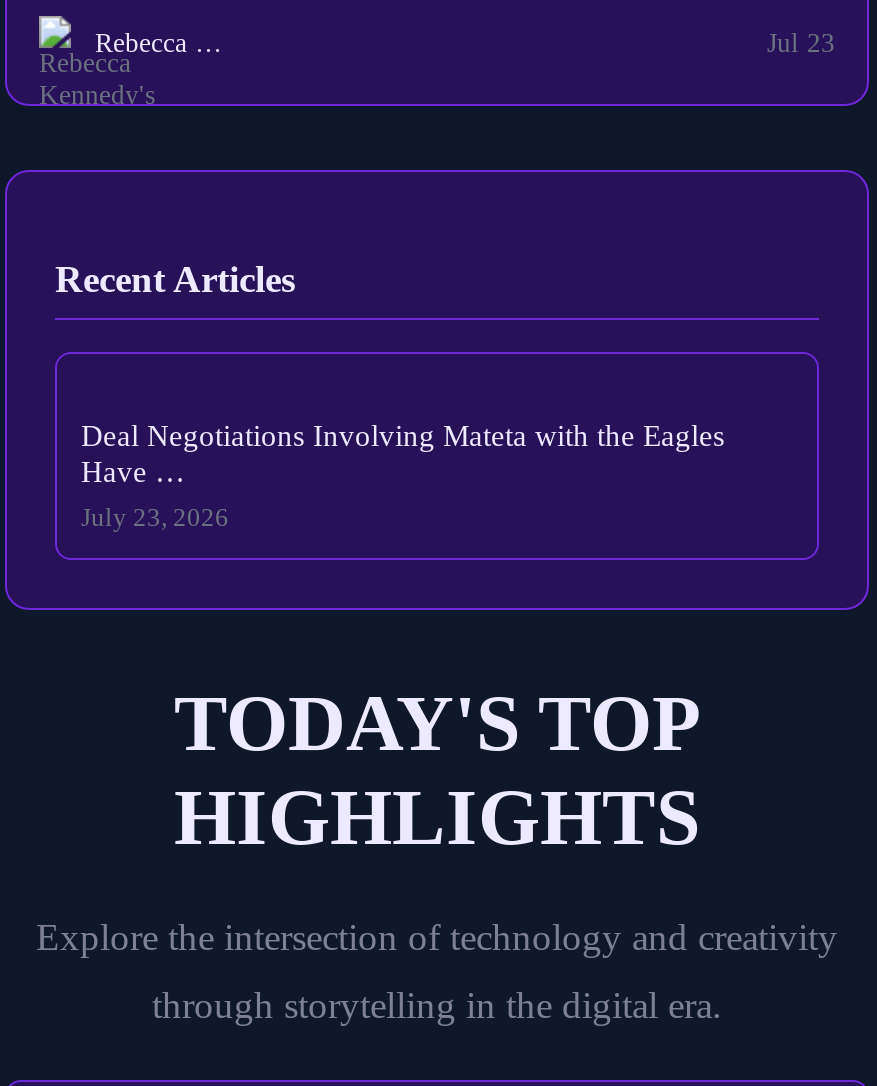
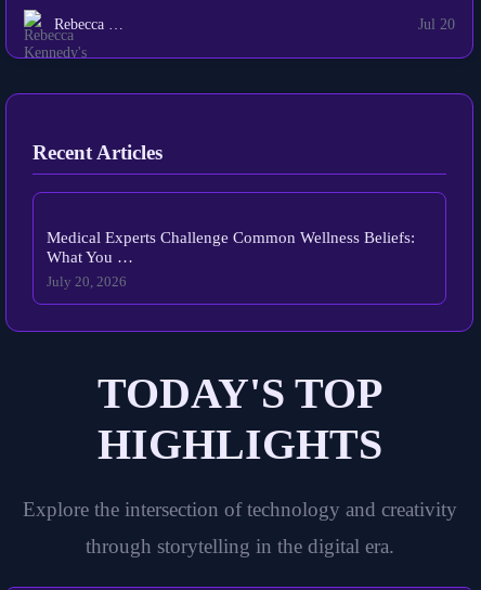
[767,27,835,57] Jul 23 -> [418,16,455,32] Jul 20
[81,418,725,488] Deal Negotiations Involving Mateta with the Eagles | Have … -> [47,228,415,266] Medical Experts Challenge Common Wellness Beliefs: | What You …
[81,504,229,532] July 23, 2026 -> [47,274,127,289] July 20, 2026

